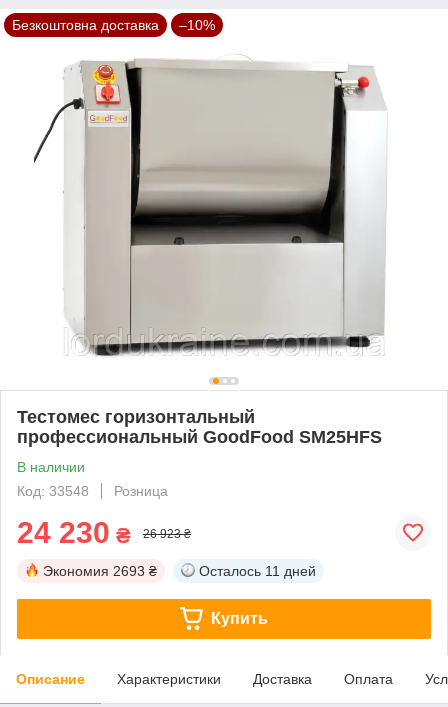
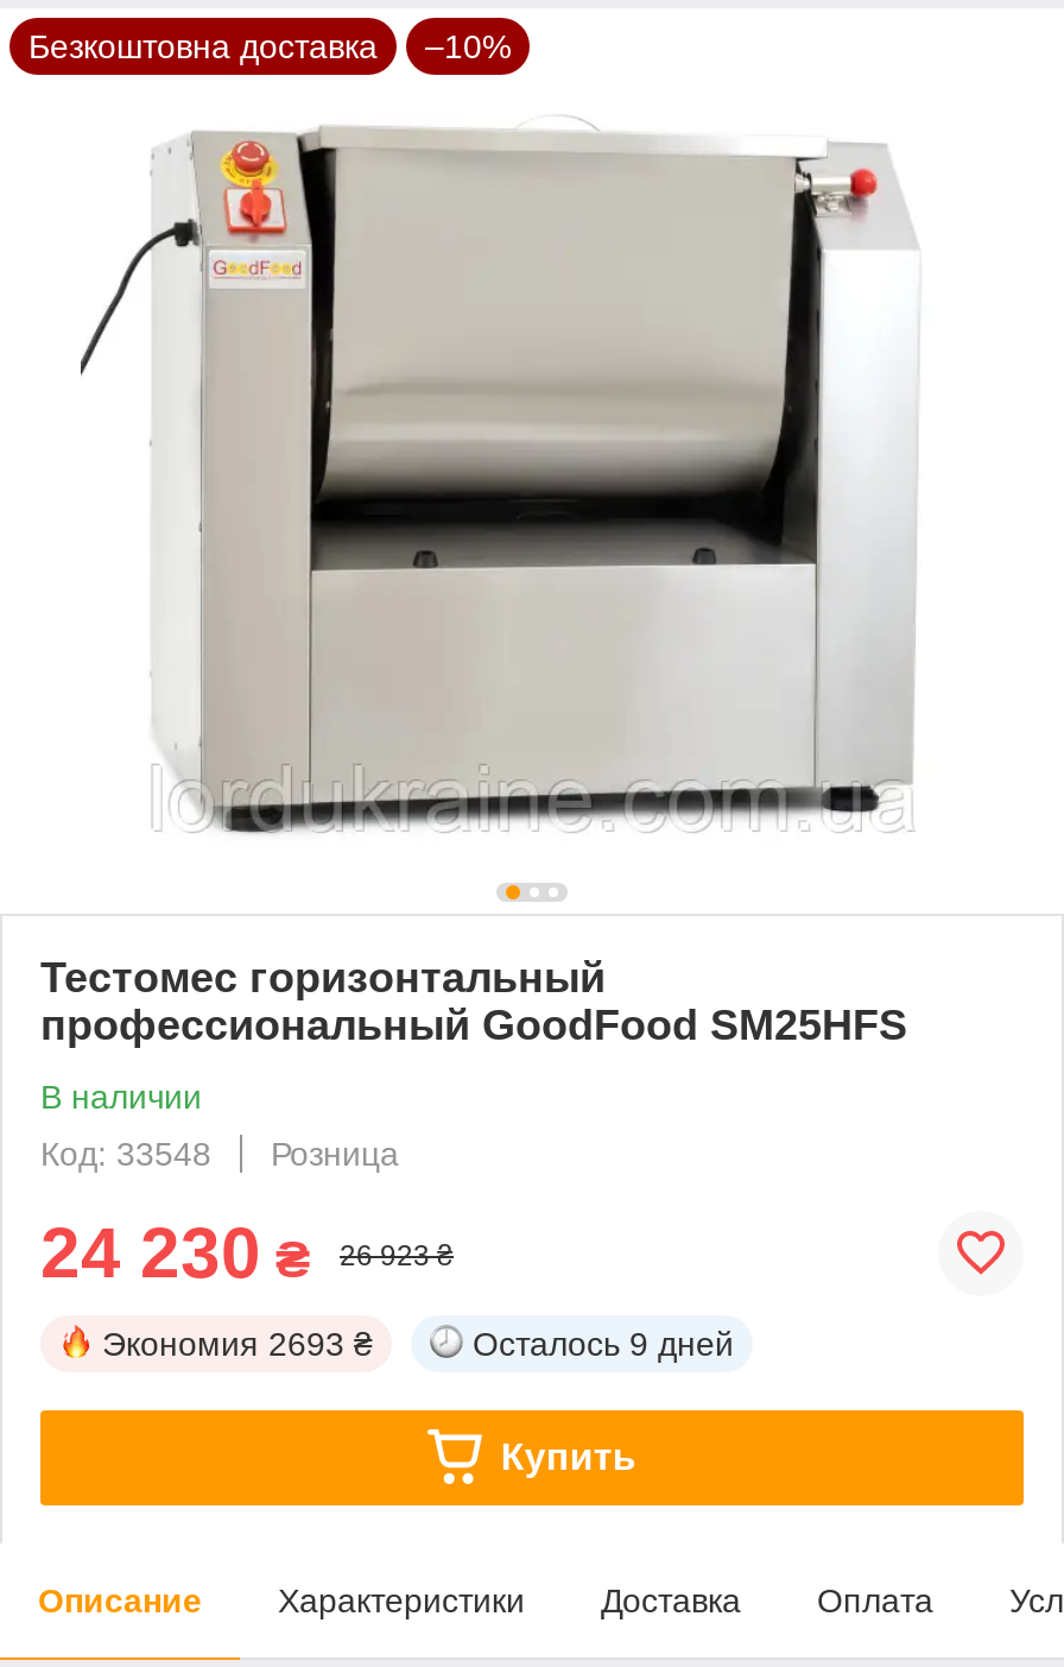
[199,563,316,579] Осталось 11 дней -> [473,1324,734,1362] Осталось 9 дней

